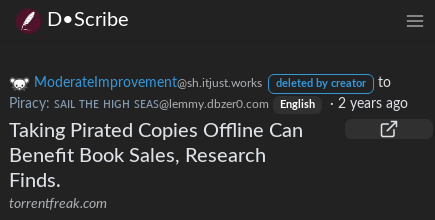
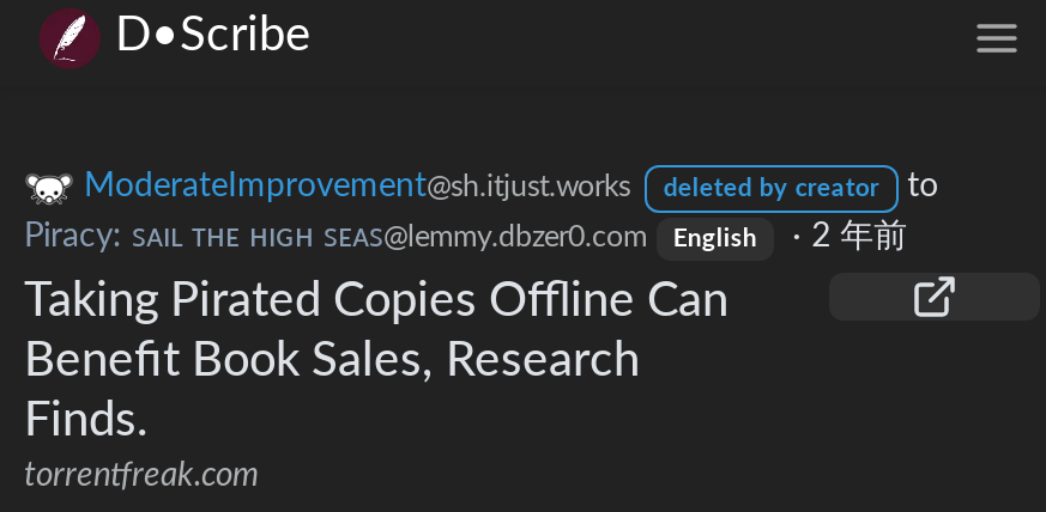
[326,97,408,111] · 2 years ago -> [783,220,907,254] · 2 年前

